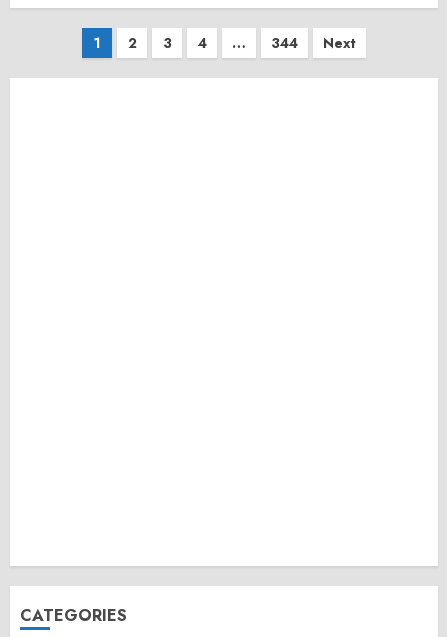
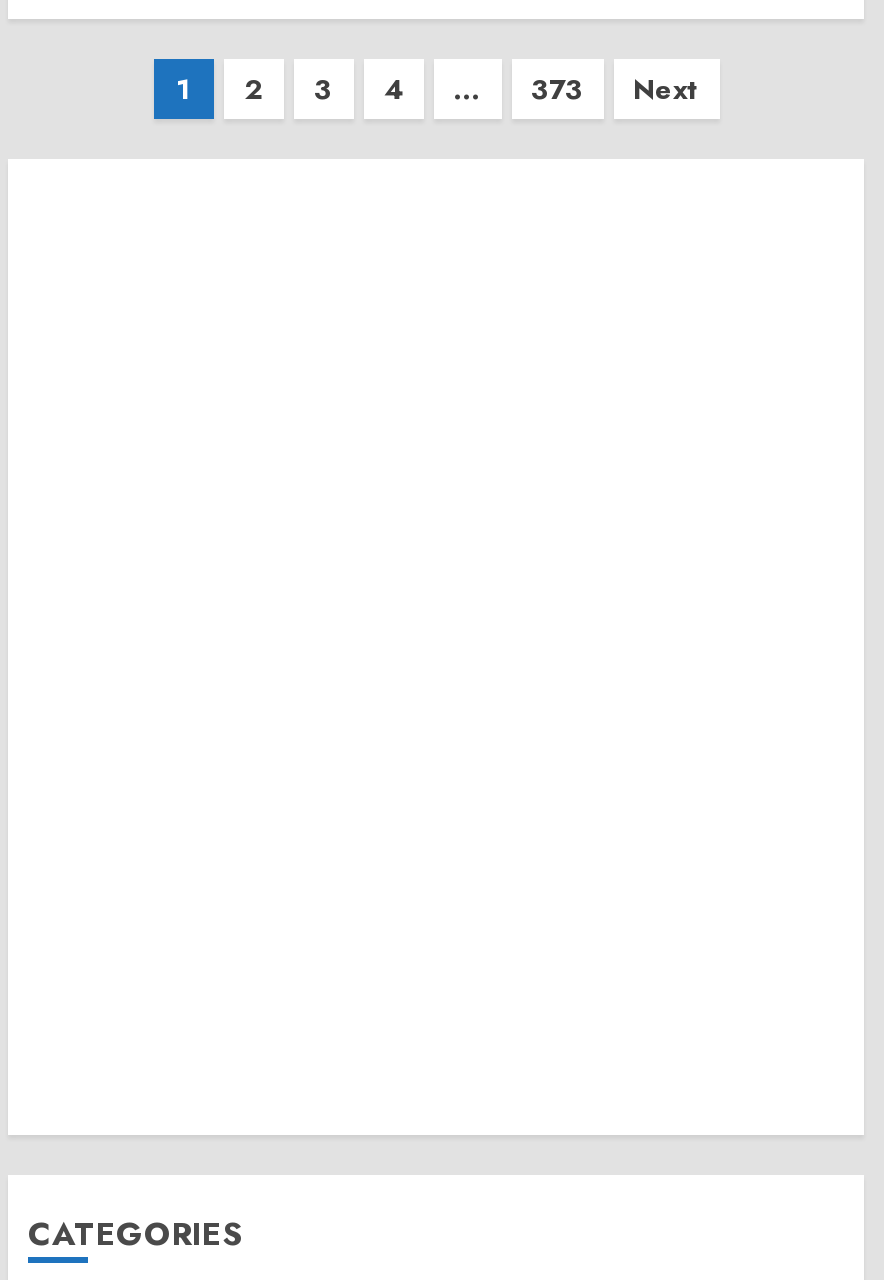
[271,33,298,53] 344 -> [531,69,583,109] 373

